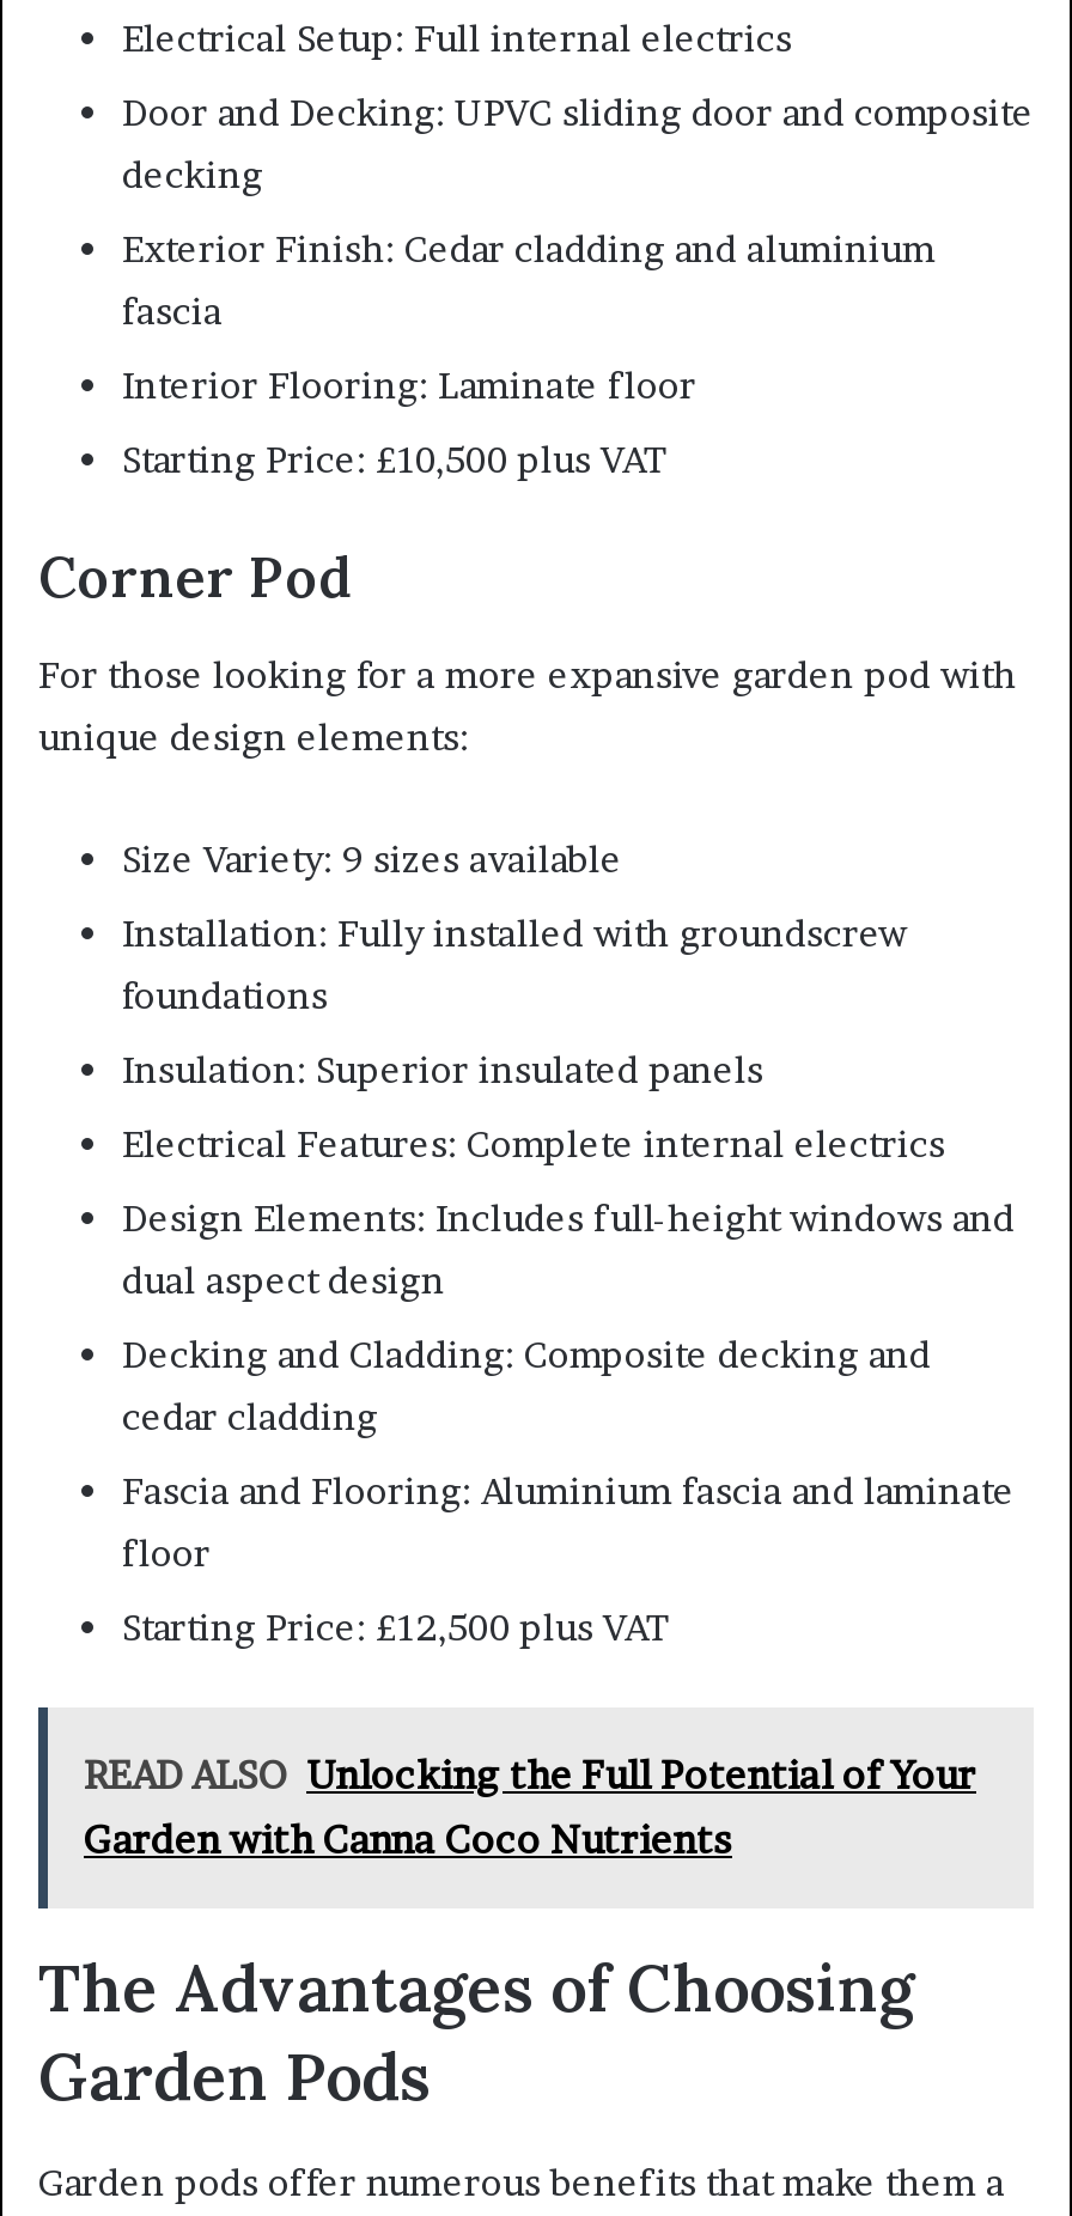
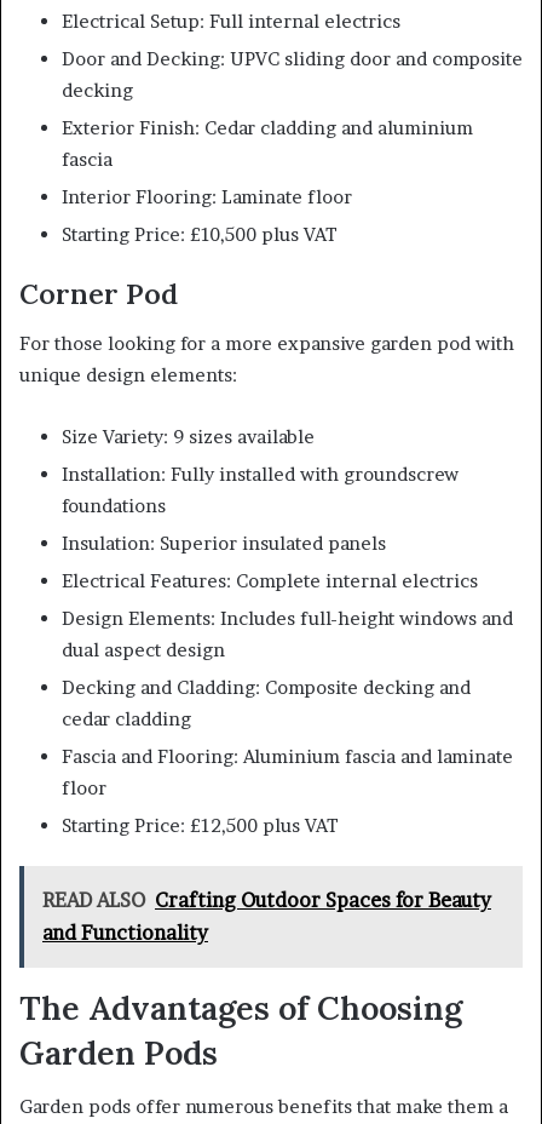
[84,1750,976,1863] READ ALSO Unlocking the Full Potential of Your | Garden with Canna Coco Nutrients -> [42,888,491,944] READ ALSO Crafting Outdoor Spaces for Beauty | and Functionality

